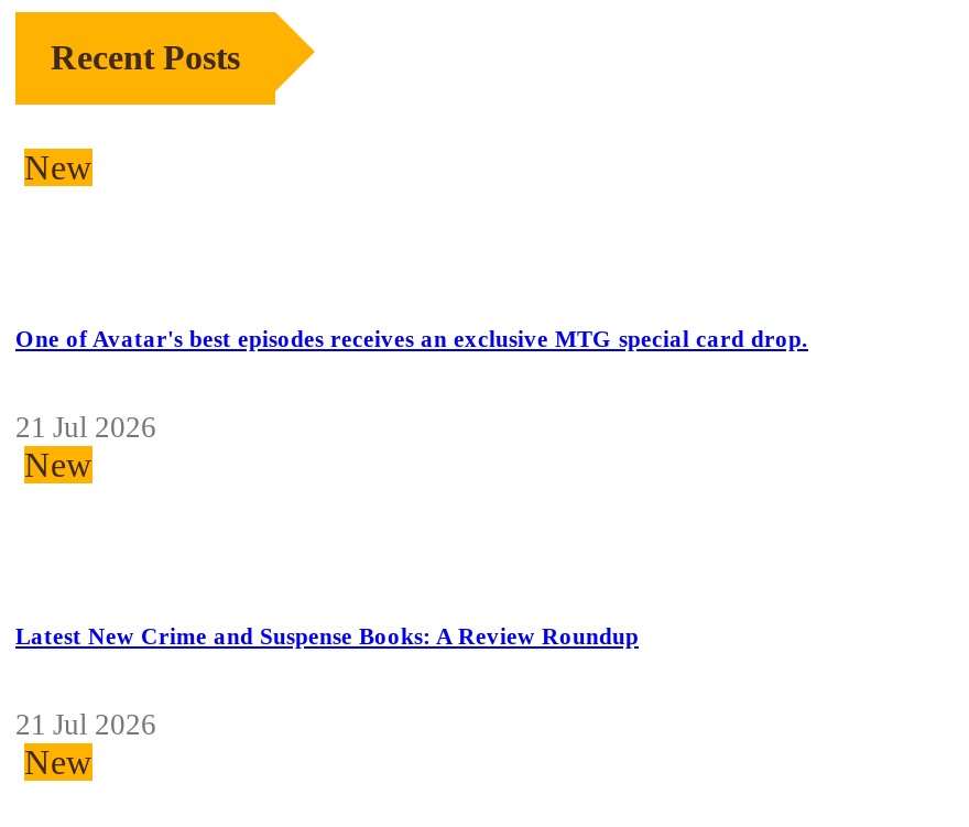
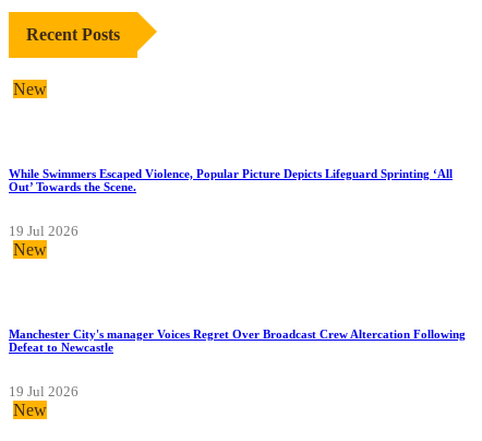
[15,324,808,351] One of Avatar's best episodes receives an exclusive MTG special card drop. -> [9,167,453,193] While Swimmers Escaped Violence, Popular Picture Depicts Lifeguard Sprinting ‘All | Out’ Towards the Scene.
[15,410,156,443] 21 Jul 2026 -> [9,222,79,239] 19 Jul 2026
[15,622,639,648] Latest New Crime and Suspense Books: A Review Roundup -> [9,327,466,353] Manchester City's manager Voices Regret Over Broadcast Crew Altercation Following | Defeat to Newcastle
[15,707,156,740] 21 Jul 2026 -> [9,383,79,399] 19 Jul 2026

